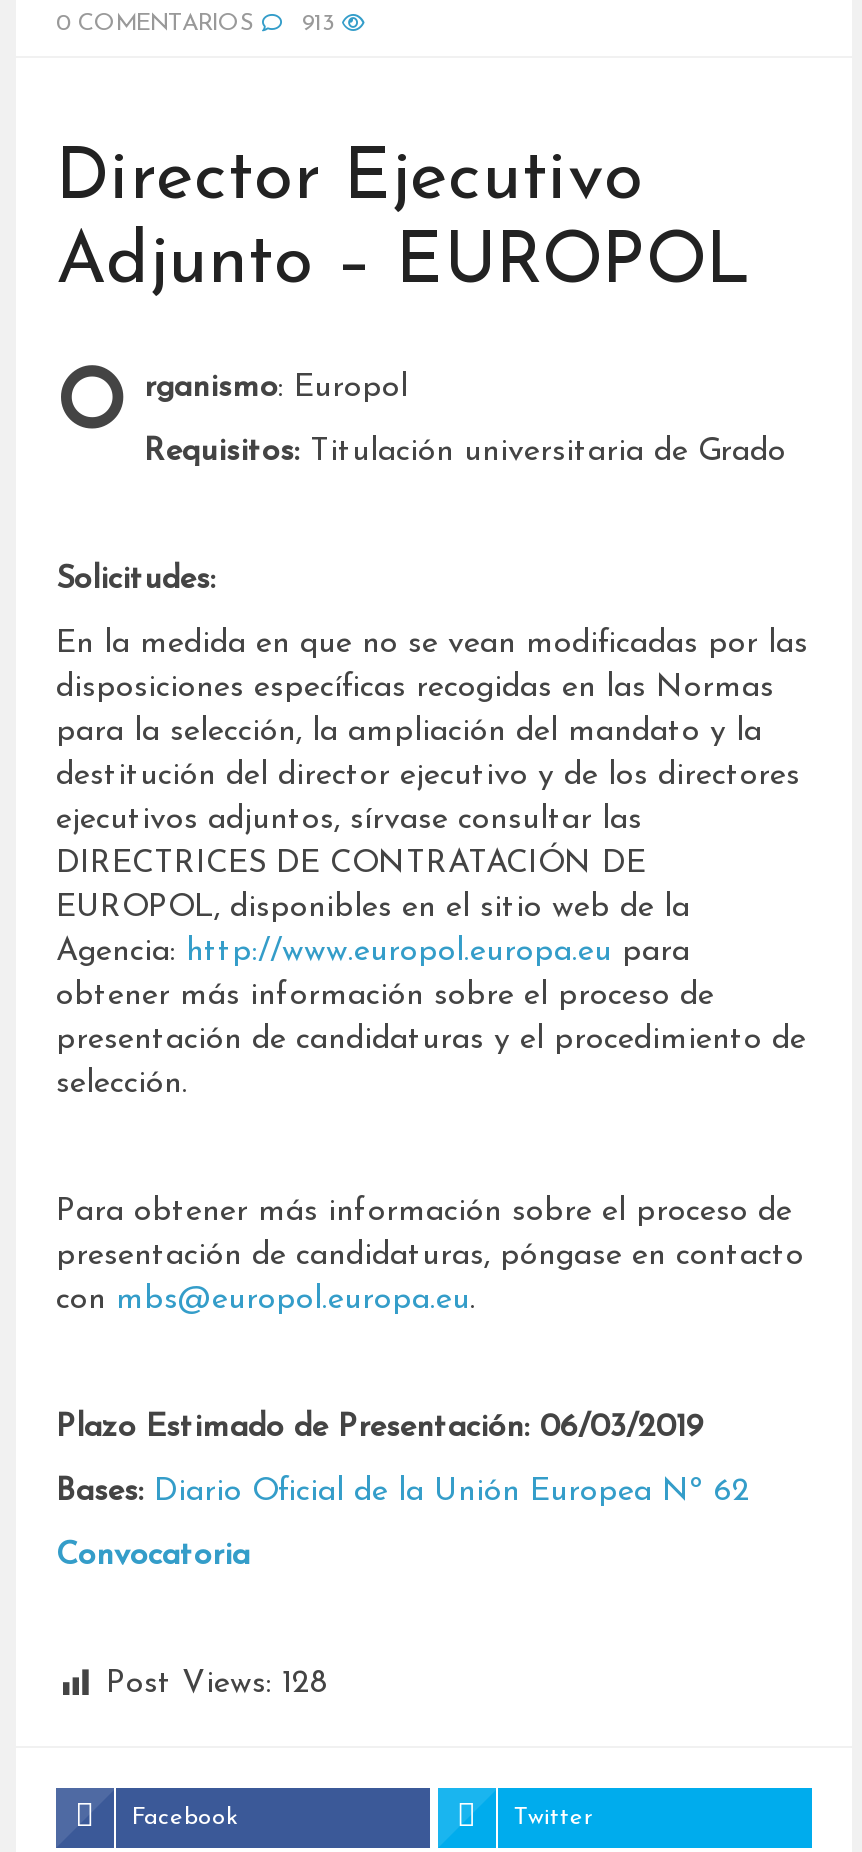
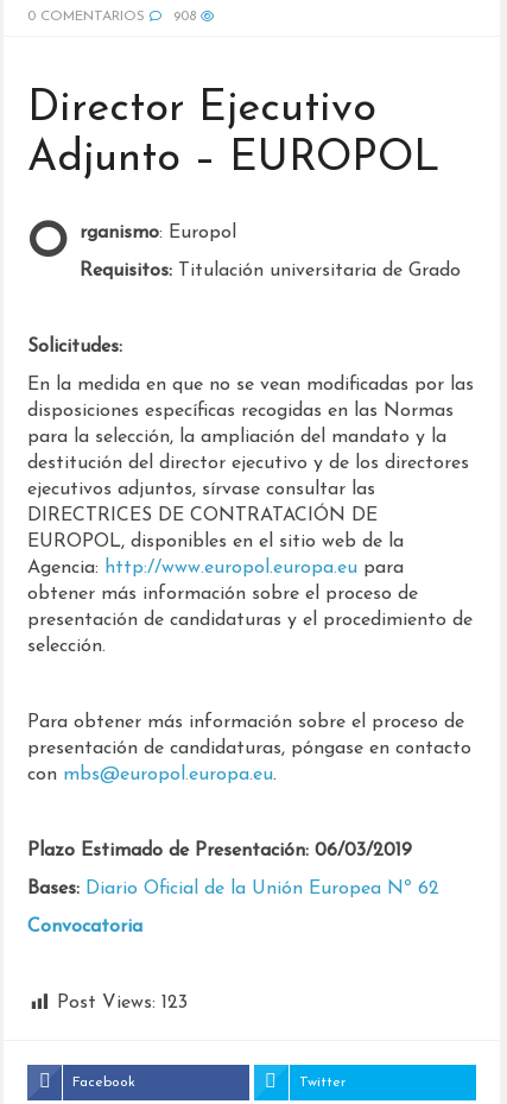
[302,12,334,36] 913 -> [173,10,196,24] 908
[106,1668,328,1700] Post Views: 128 -> [57,993,188,1012] Post Views: 123

